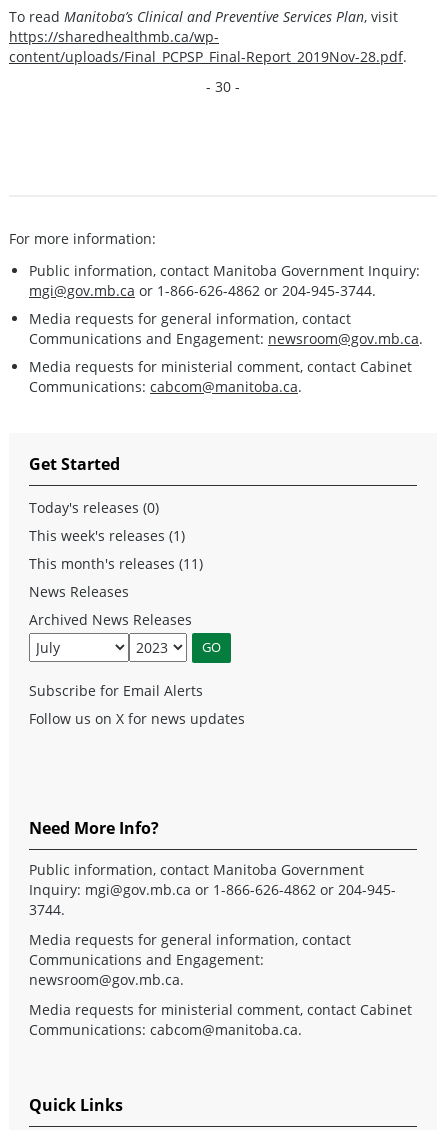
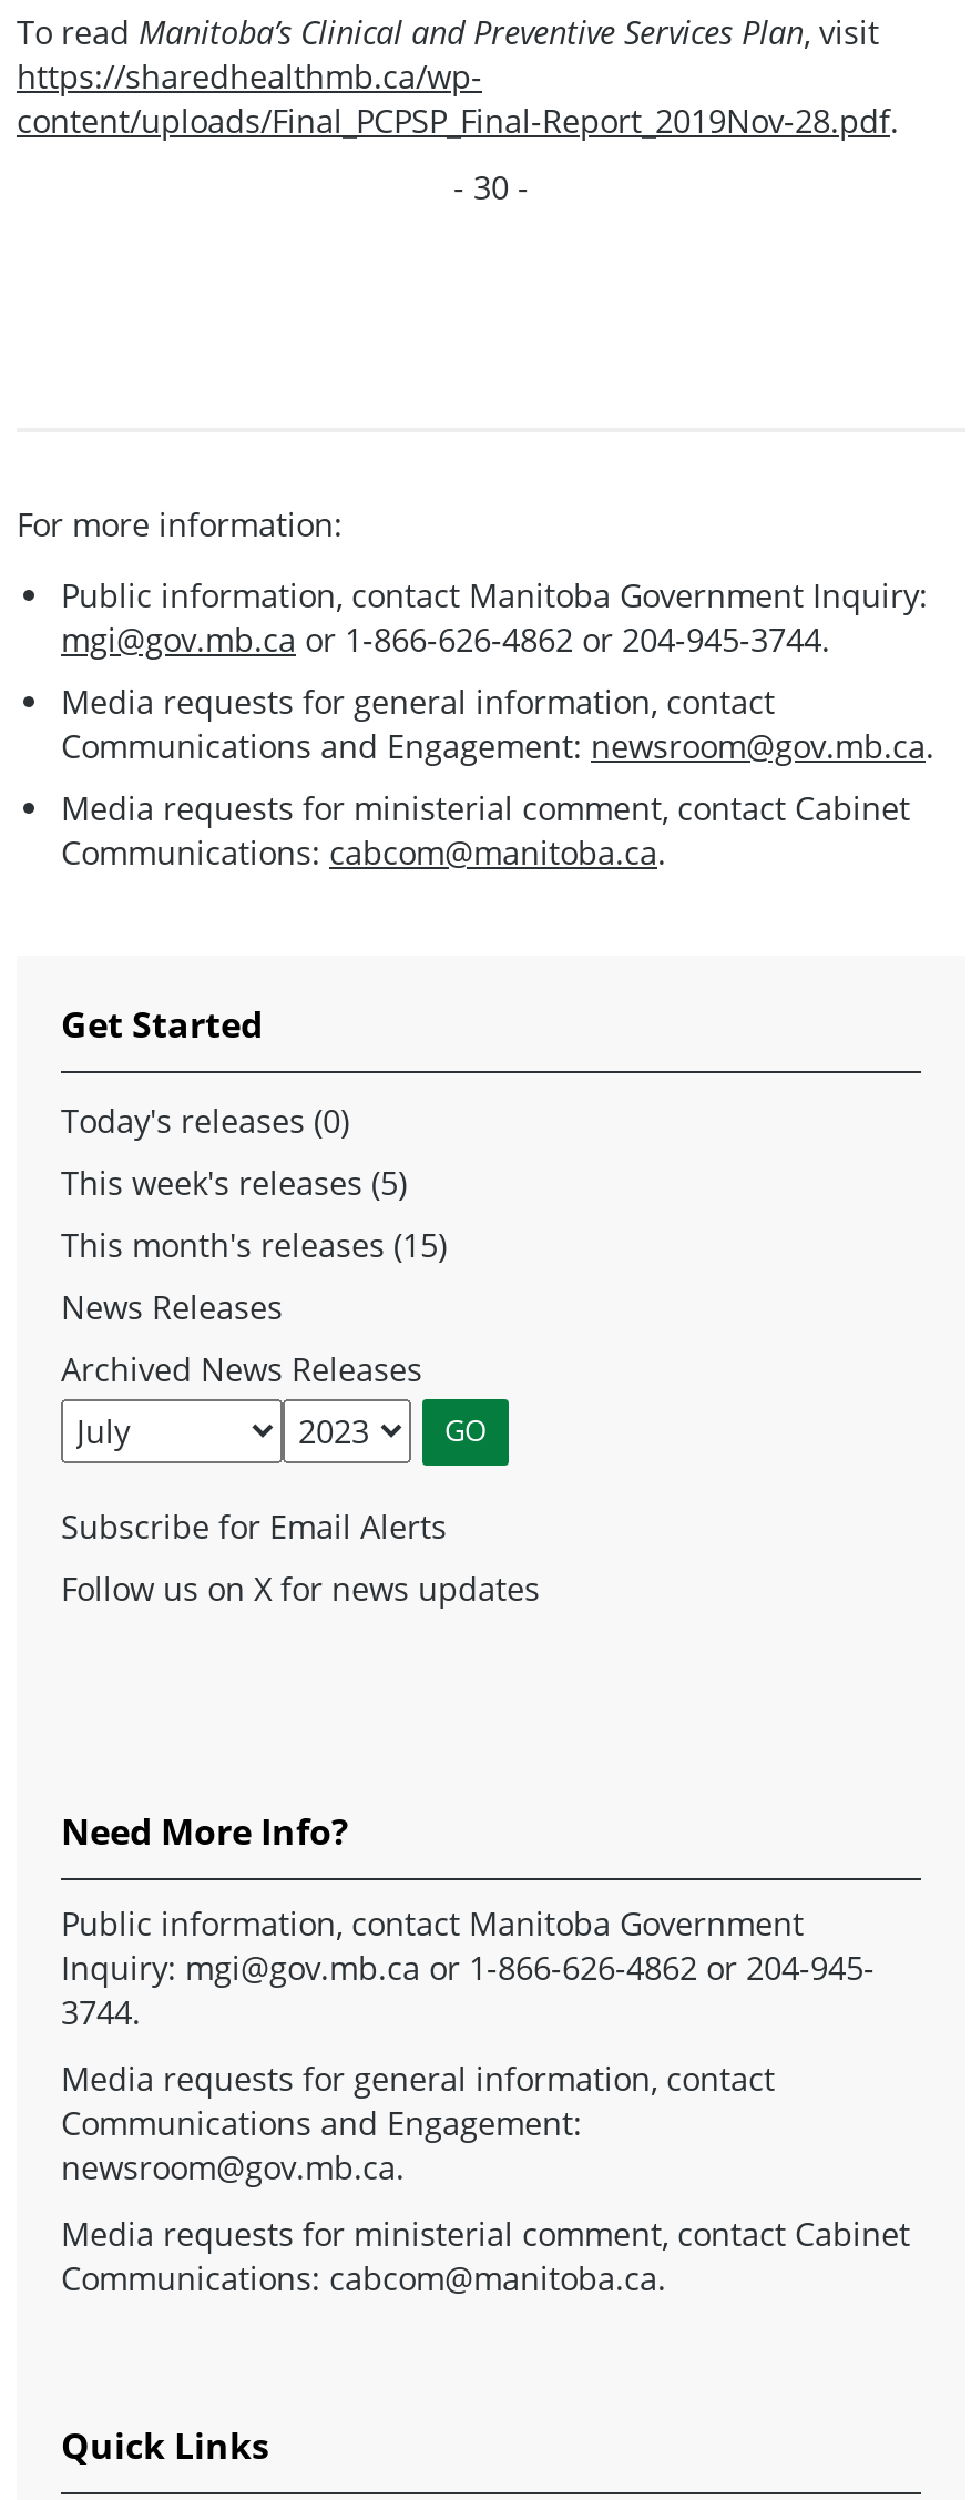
[29,526,185,545] This week's releases (1) -> [61,1161,407,1204] This week's releases (5)
[29,554,203,573] This month's releases (11) -> [61,1224,447,1266] This month's releases (15)

